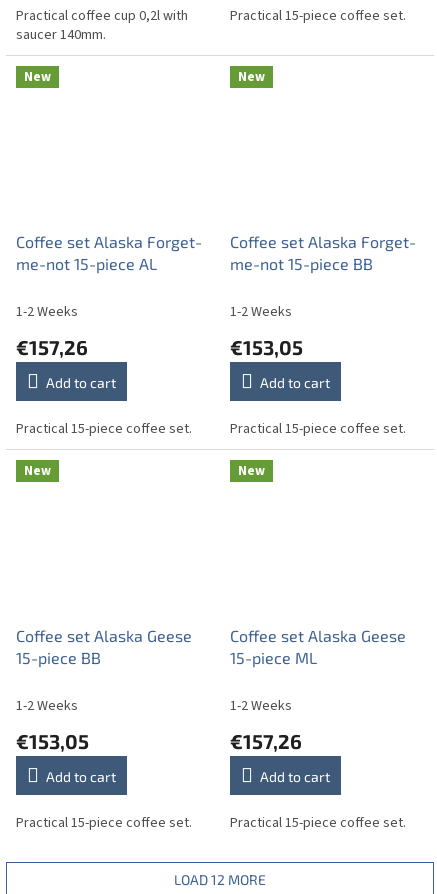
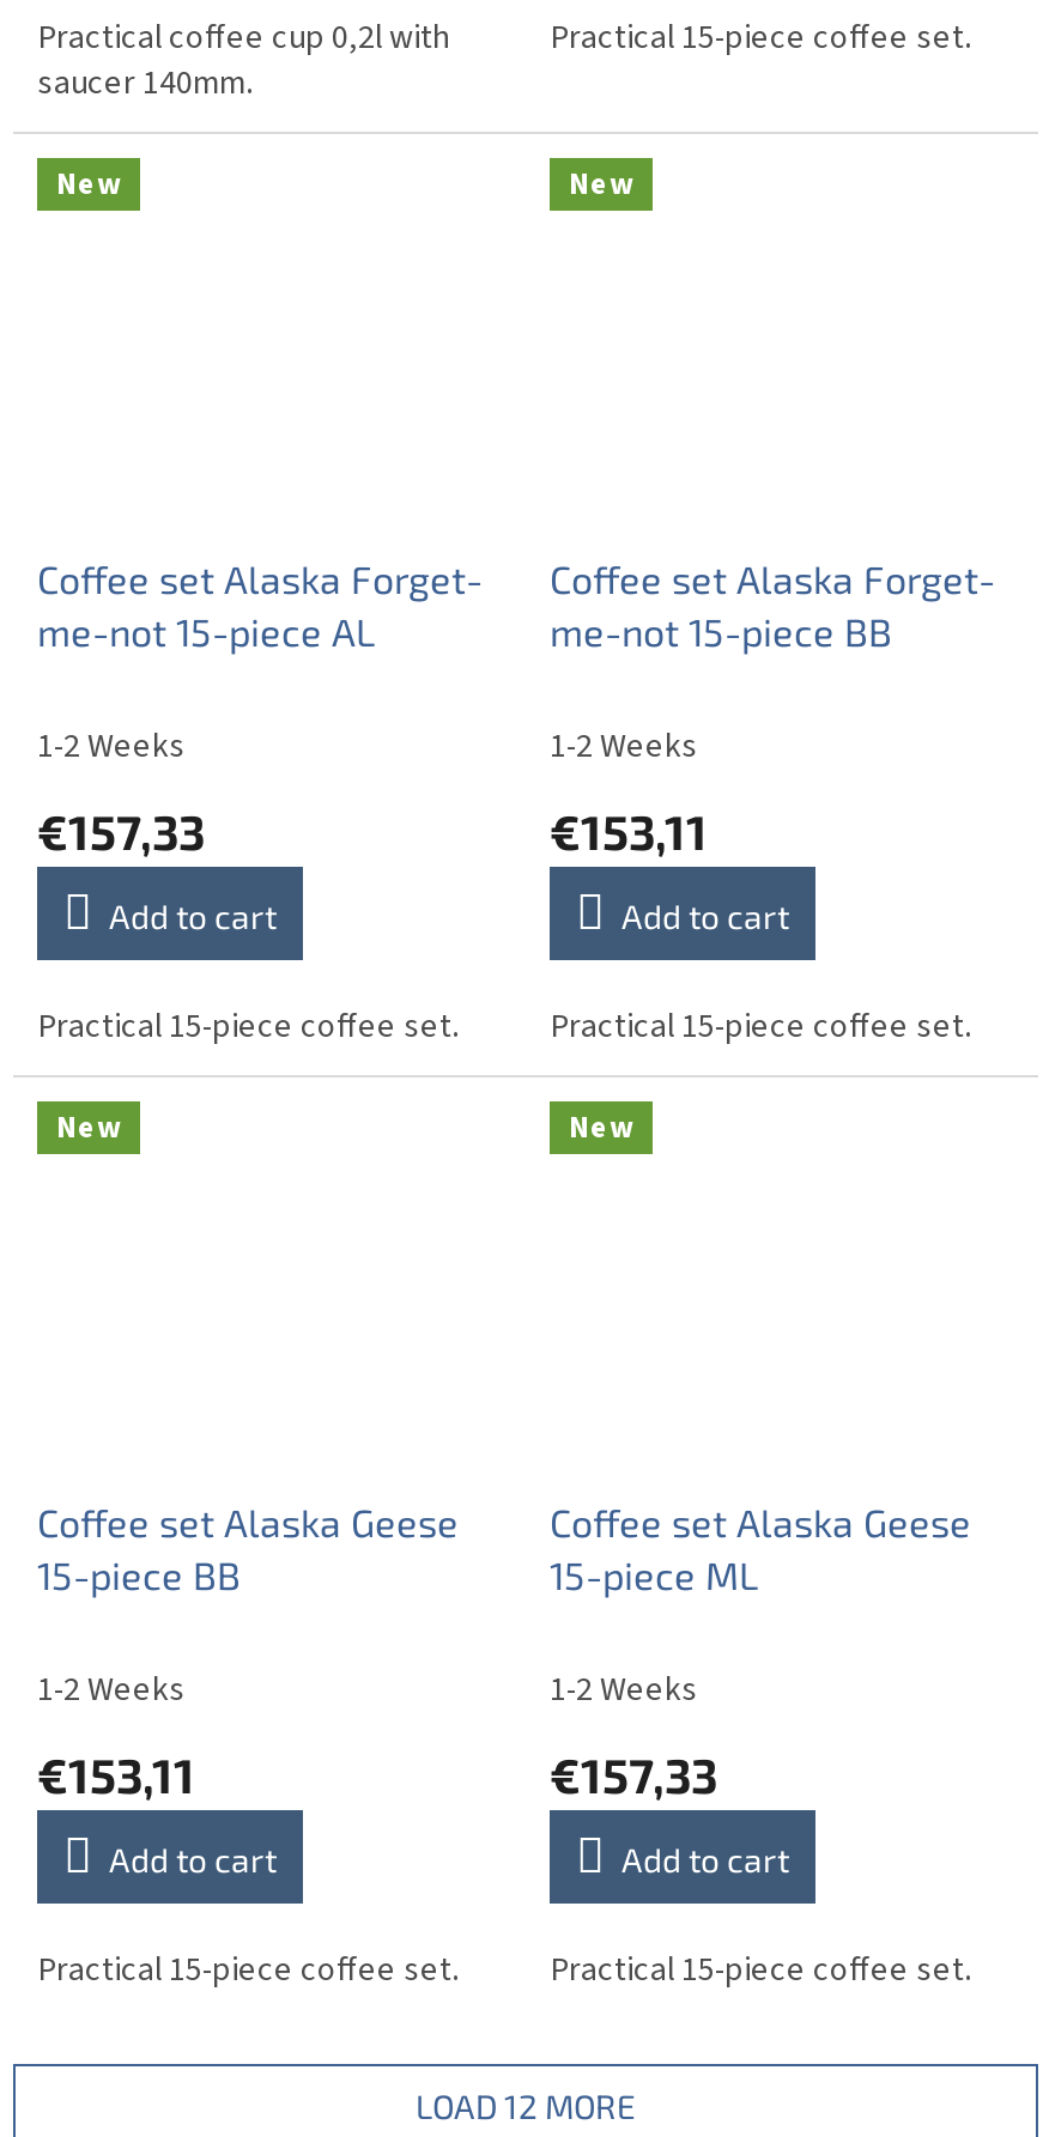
[16,335,88,359] €157,26 -> [37,802,205,860] €157,33
[230,335,303,359] €153,05 -> [550,802,708,860] €153,11
[16,729,89,753] €153,05 -> [37,1745,195,1803] €153,11
[230,729,302,753] €157,26 -> [550,1745,717,1803] €157,33

